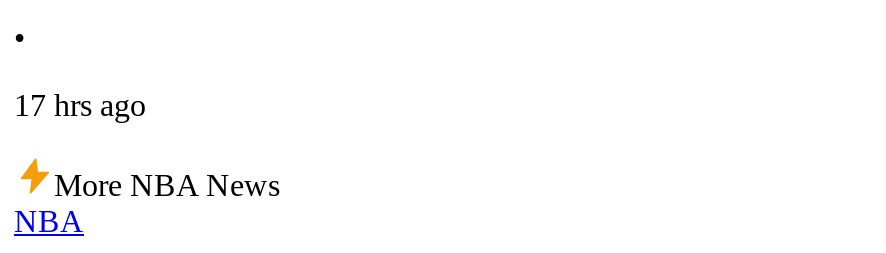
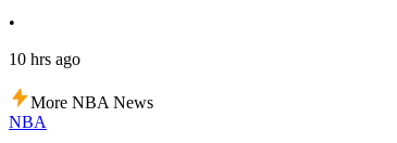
[14,88,146,122] 17 hrs ago -> [9,50,80,68] 10 hrs ago

